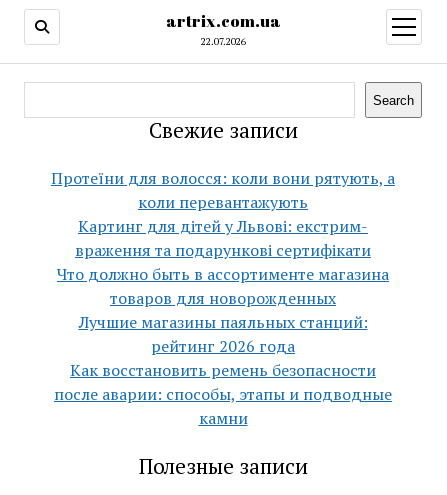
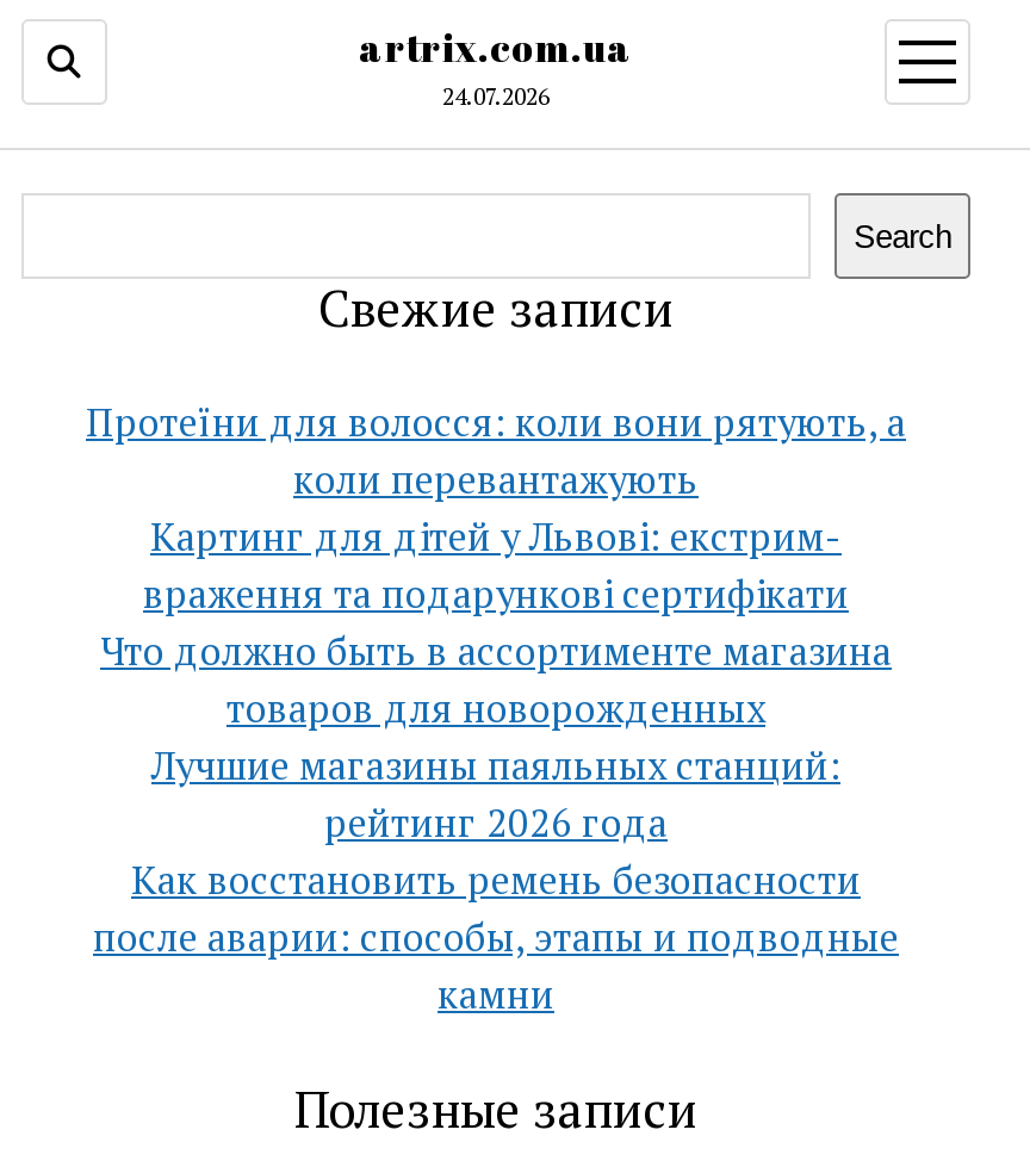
[200,35,245,48] 22.07.2026 -> [442,81,550,112] 24.07.2026

